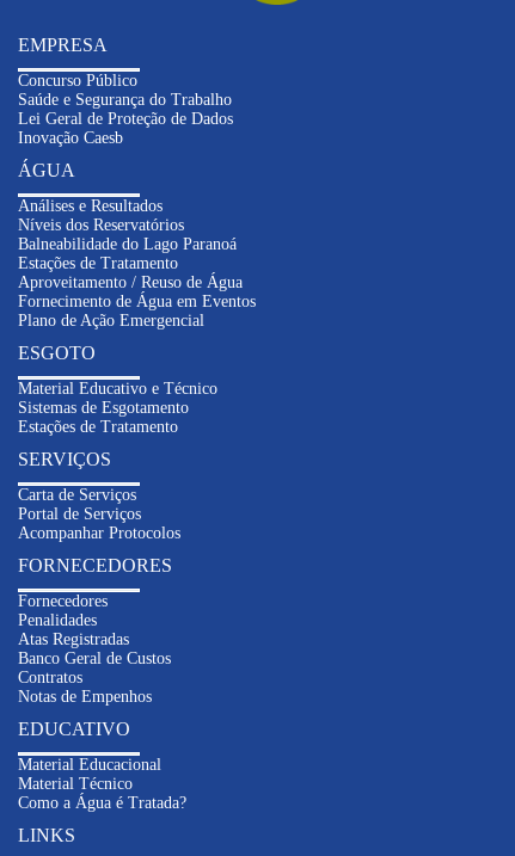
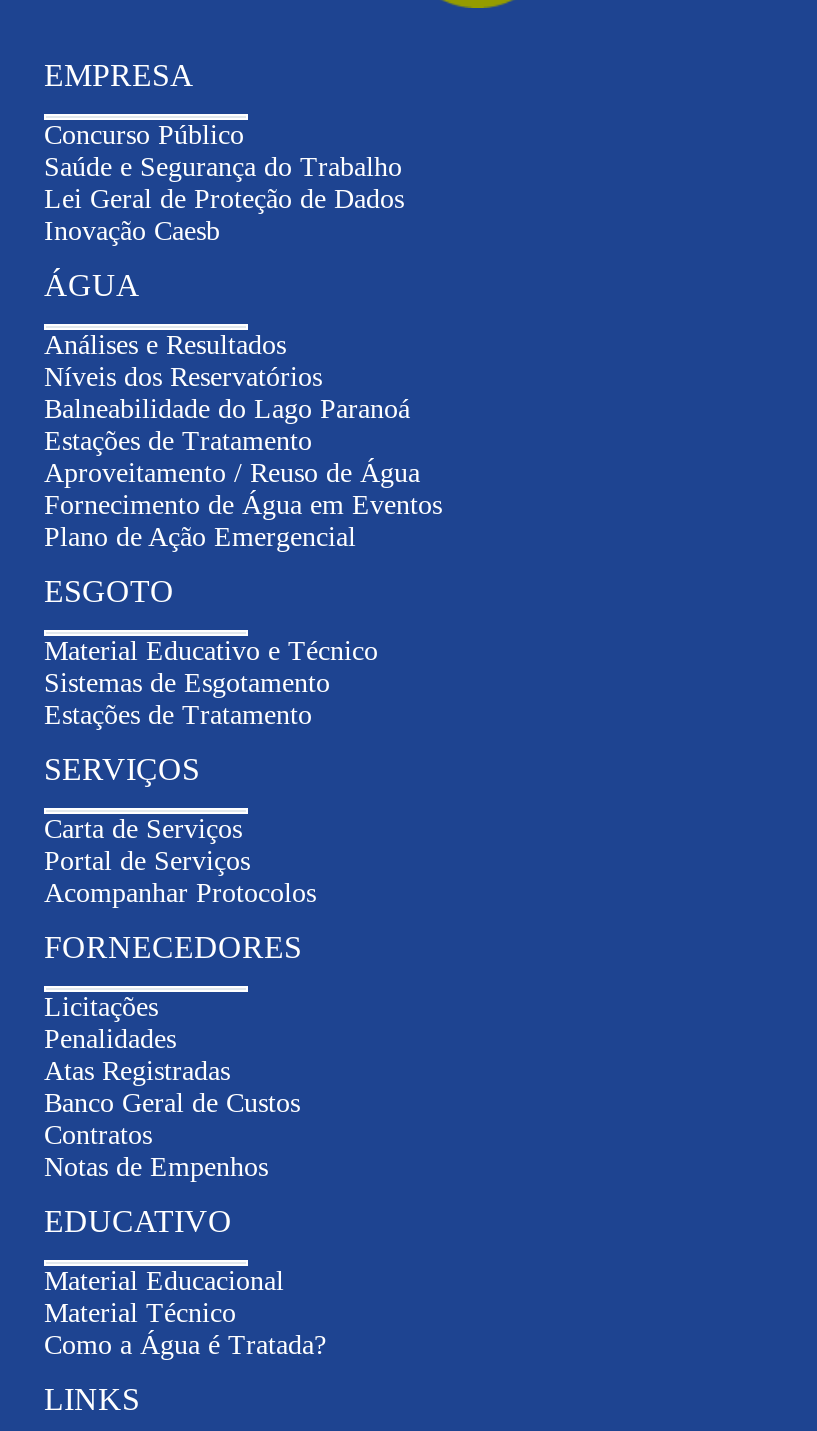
[18,592,108,610] Fornecedores -> [44,992,158,1022] Licitações

